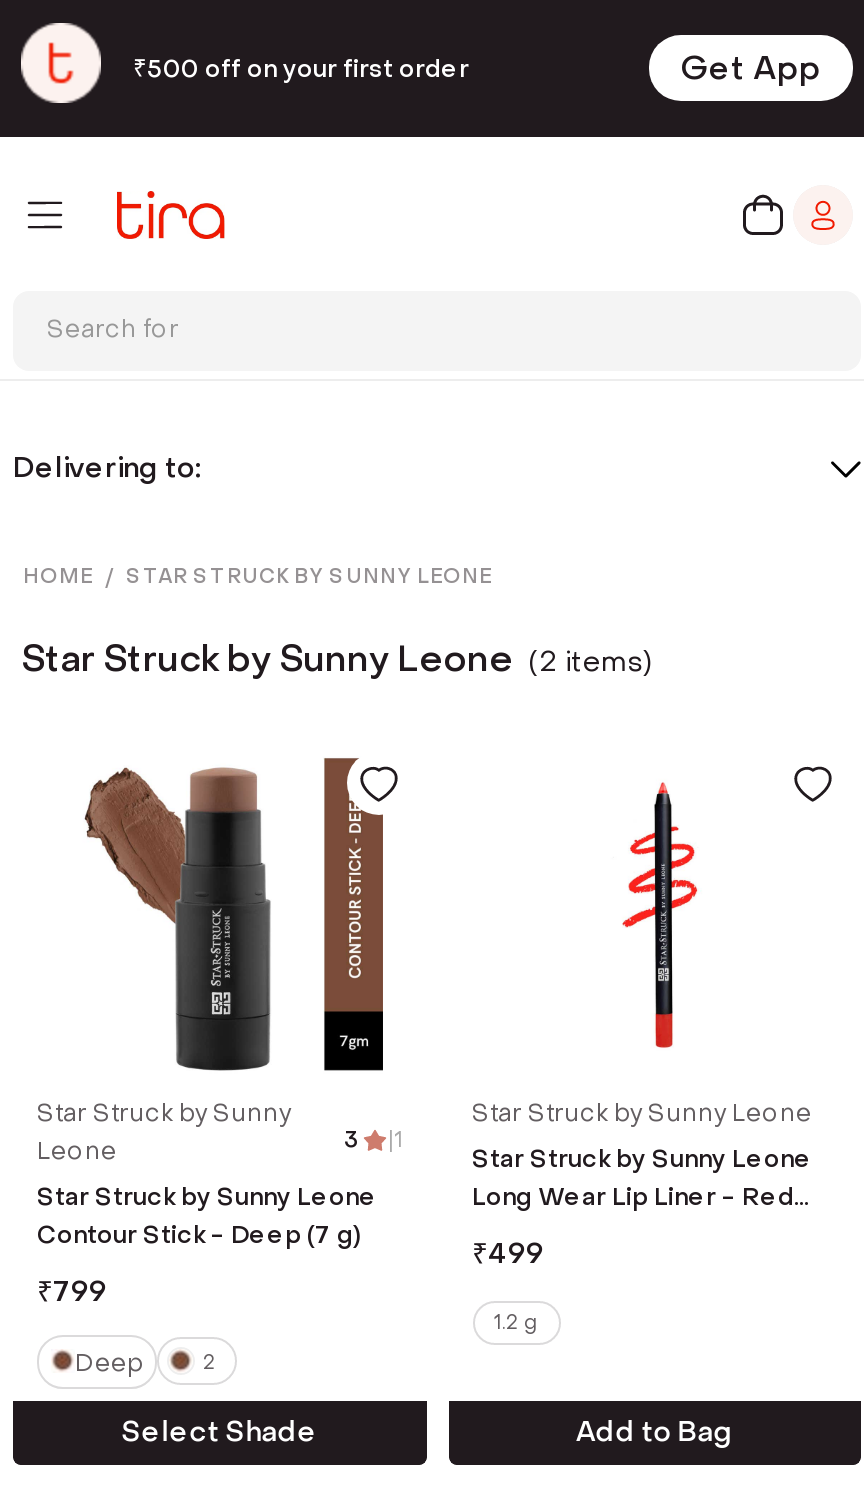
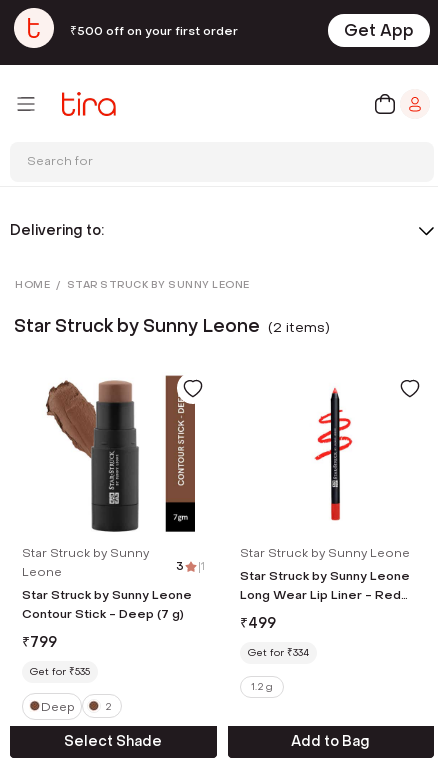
none -> [30,665,90,678] Get for ₹535
none -> [247,646,308,659] Get for ₹334

